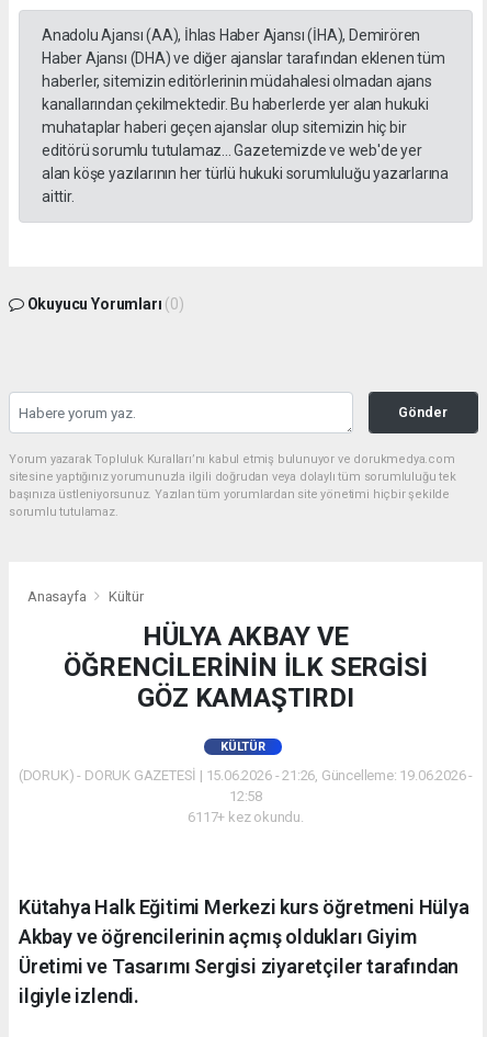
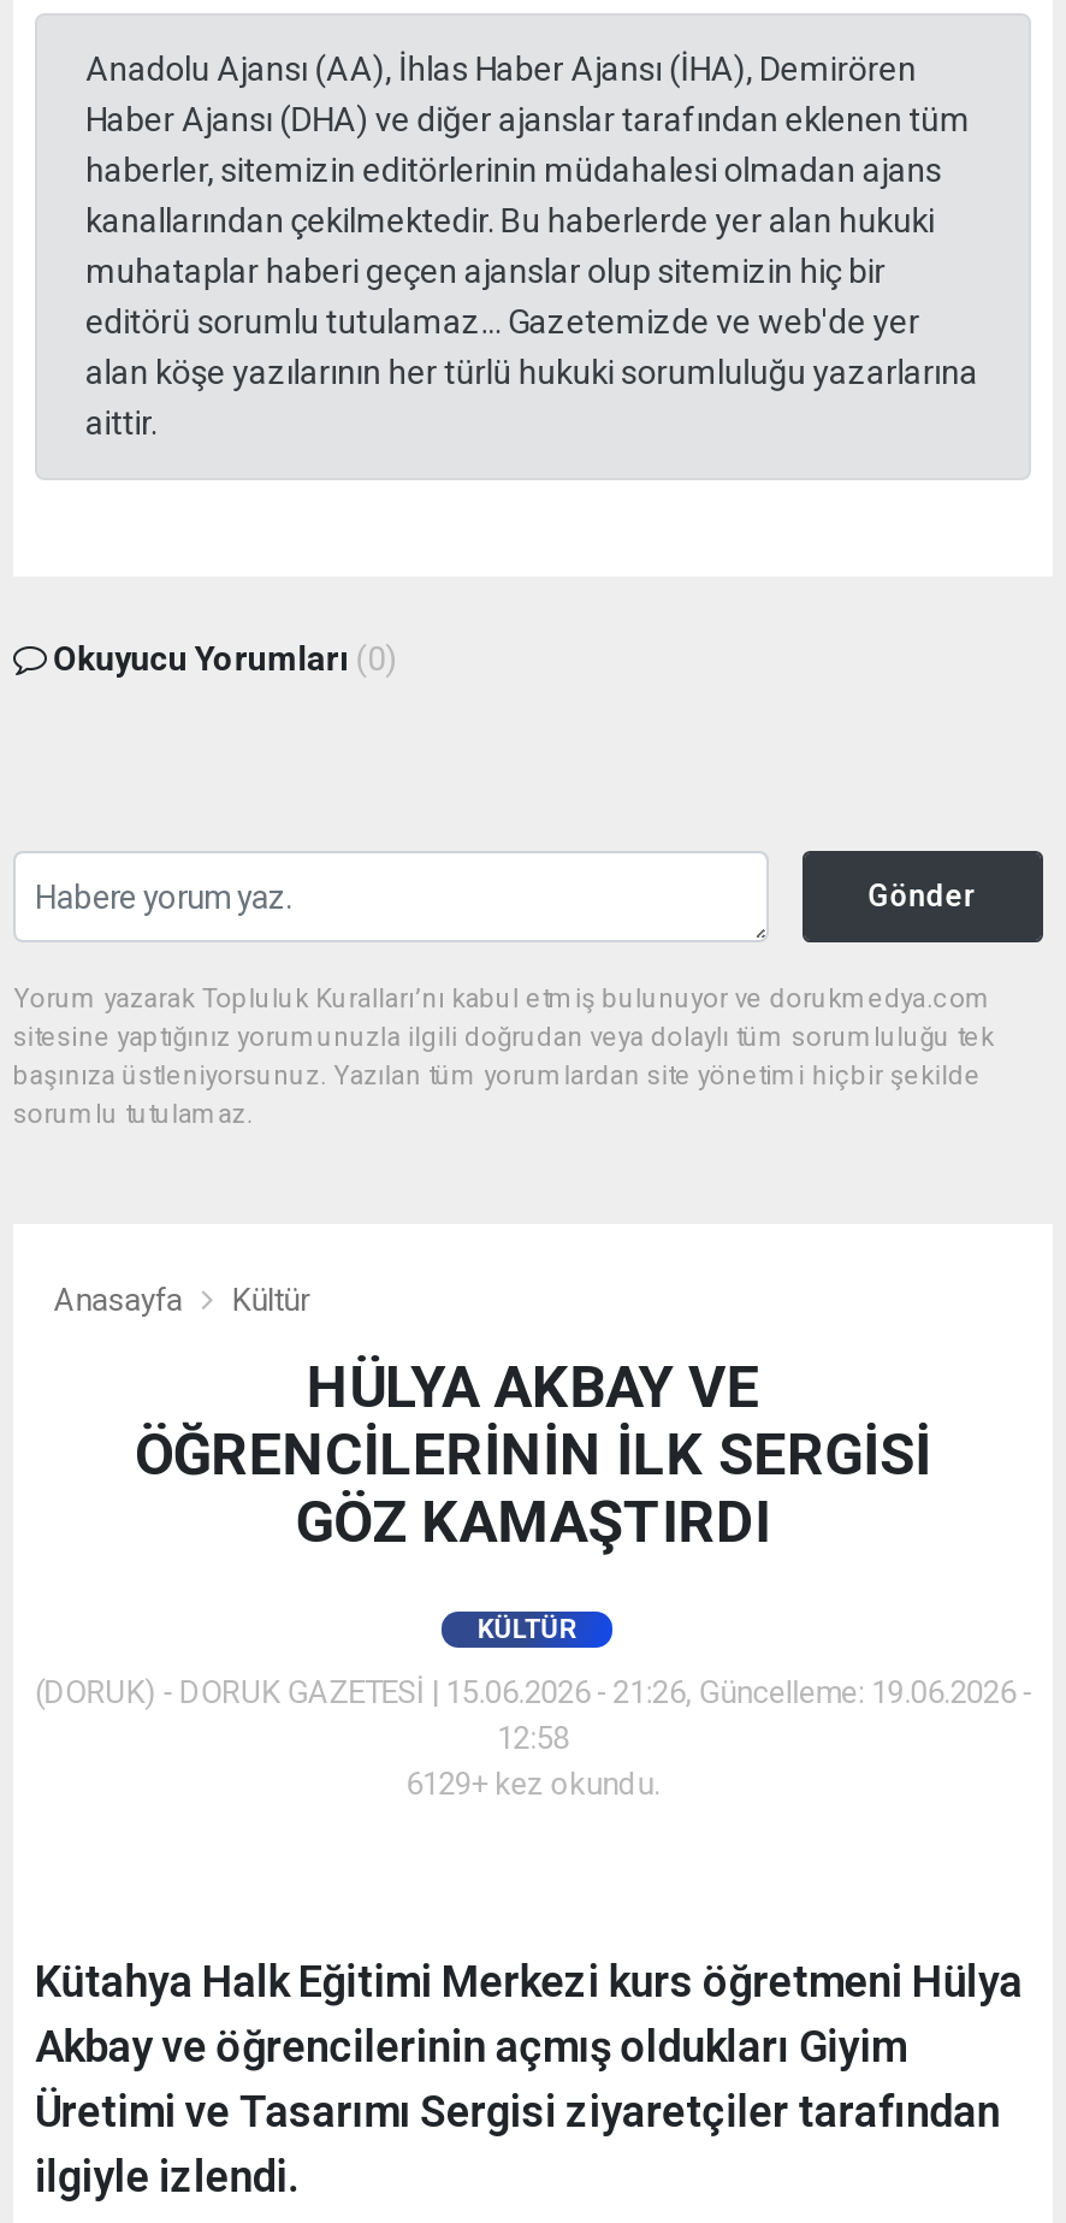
[188,808,304,825] 6117+ kez okundu. -> [406,1765,660,1801] 6129+ kez okundu.

